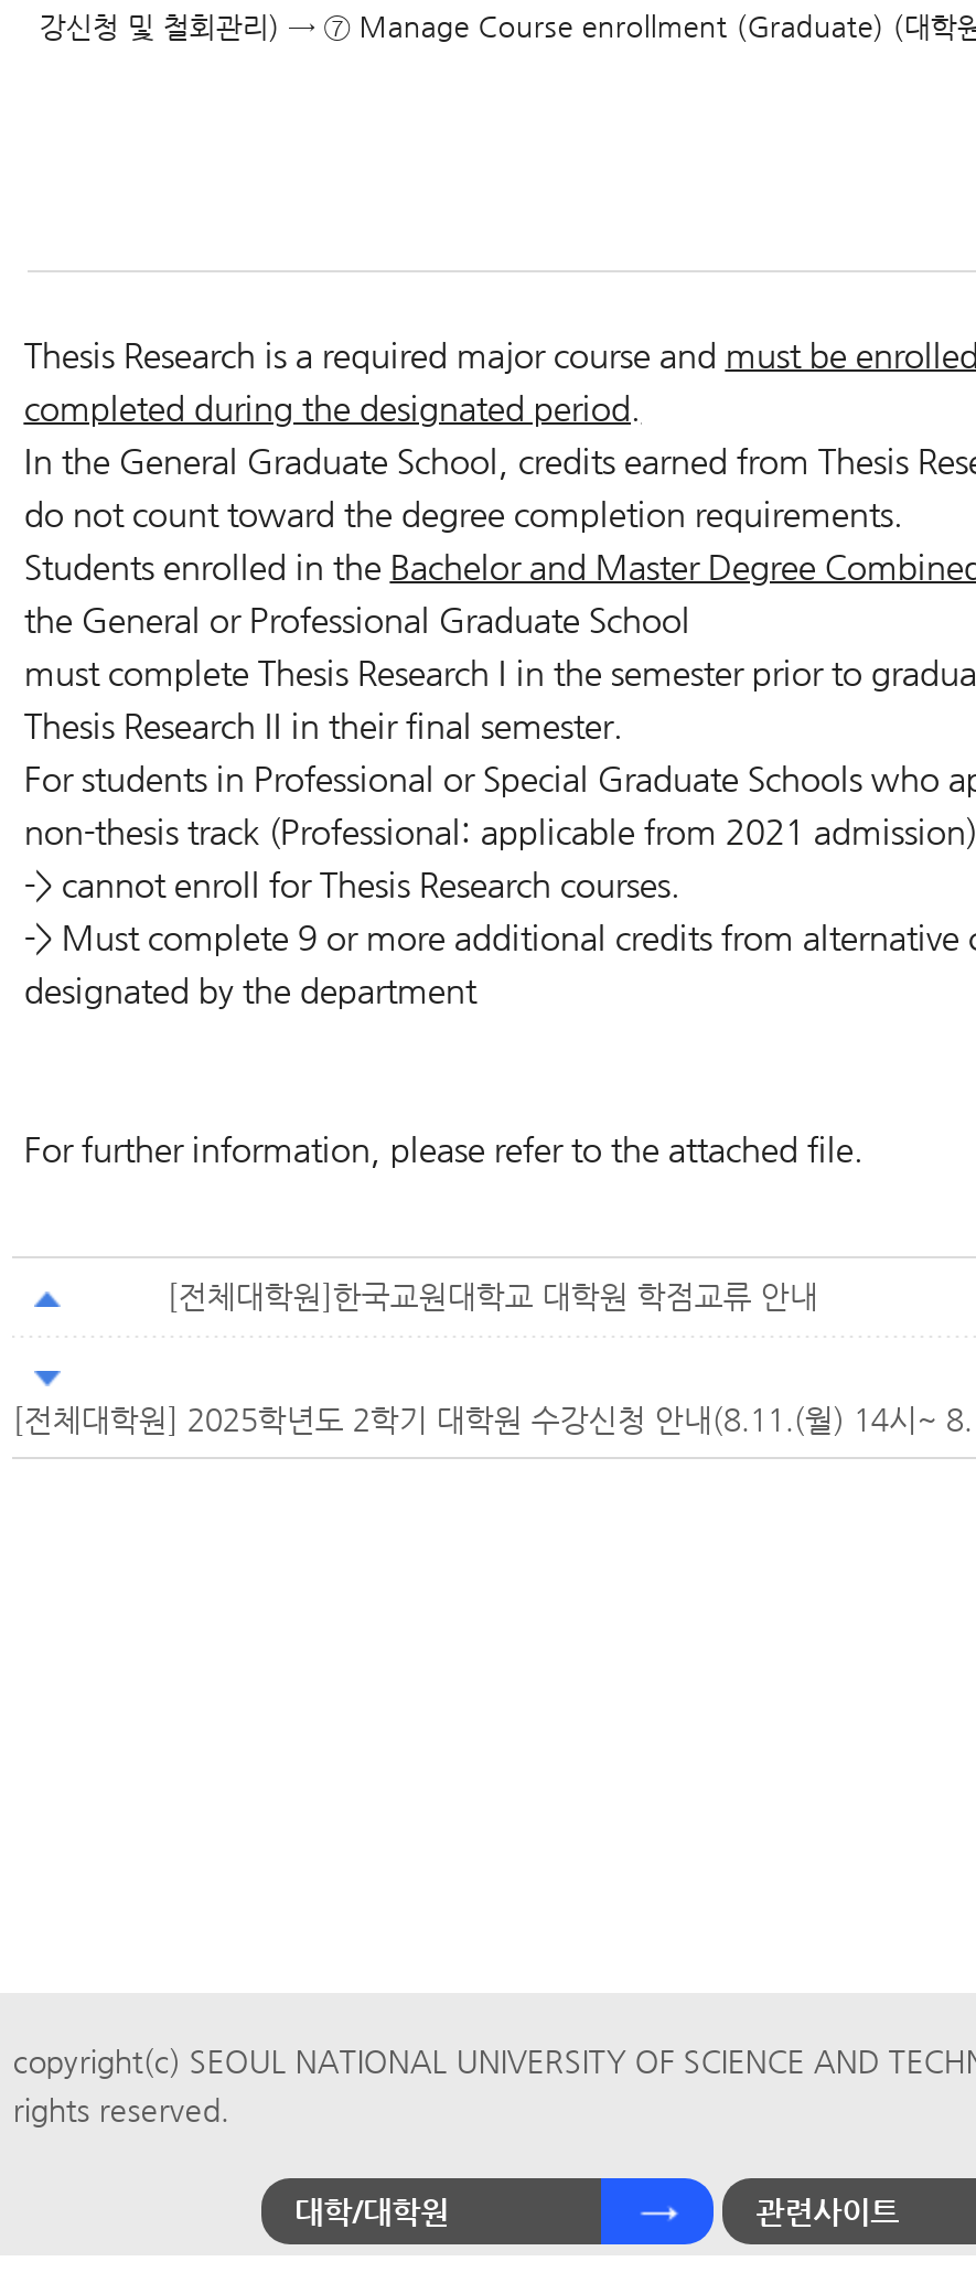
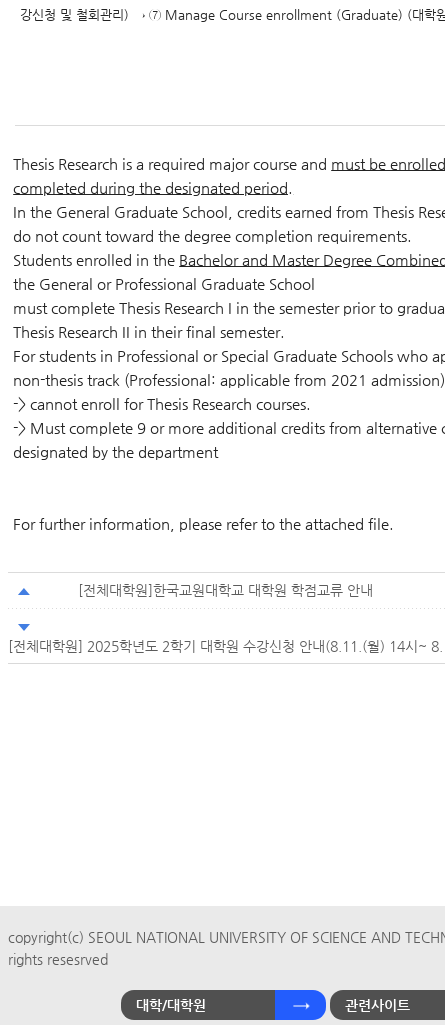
[13,2092,229,2127] rights reserved. -> [8,951,108,967] rights resesrved

